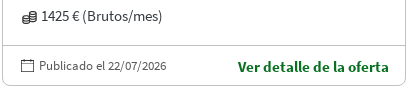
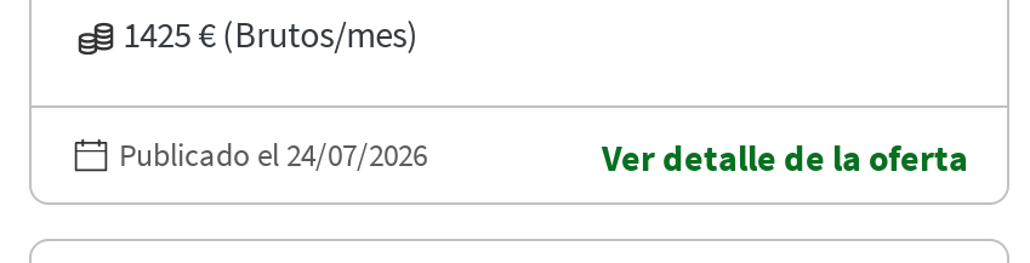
[39,57,166,74] Publicado el 22/07/2026 -> [119,135,427,176] Publicado el 24/07/2026

